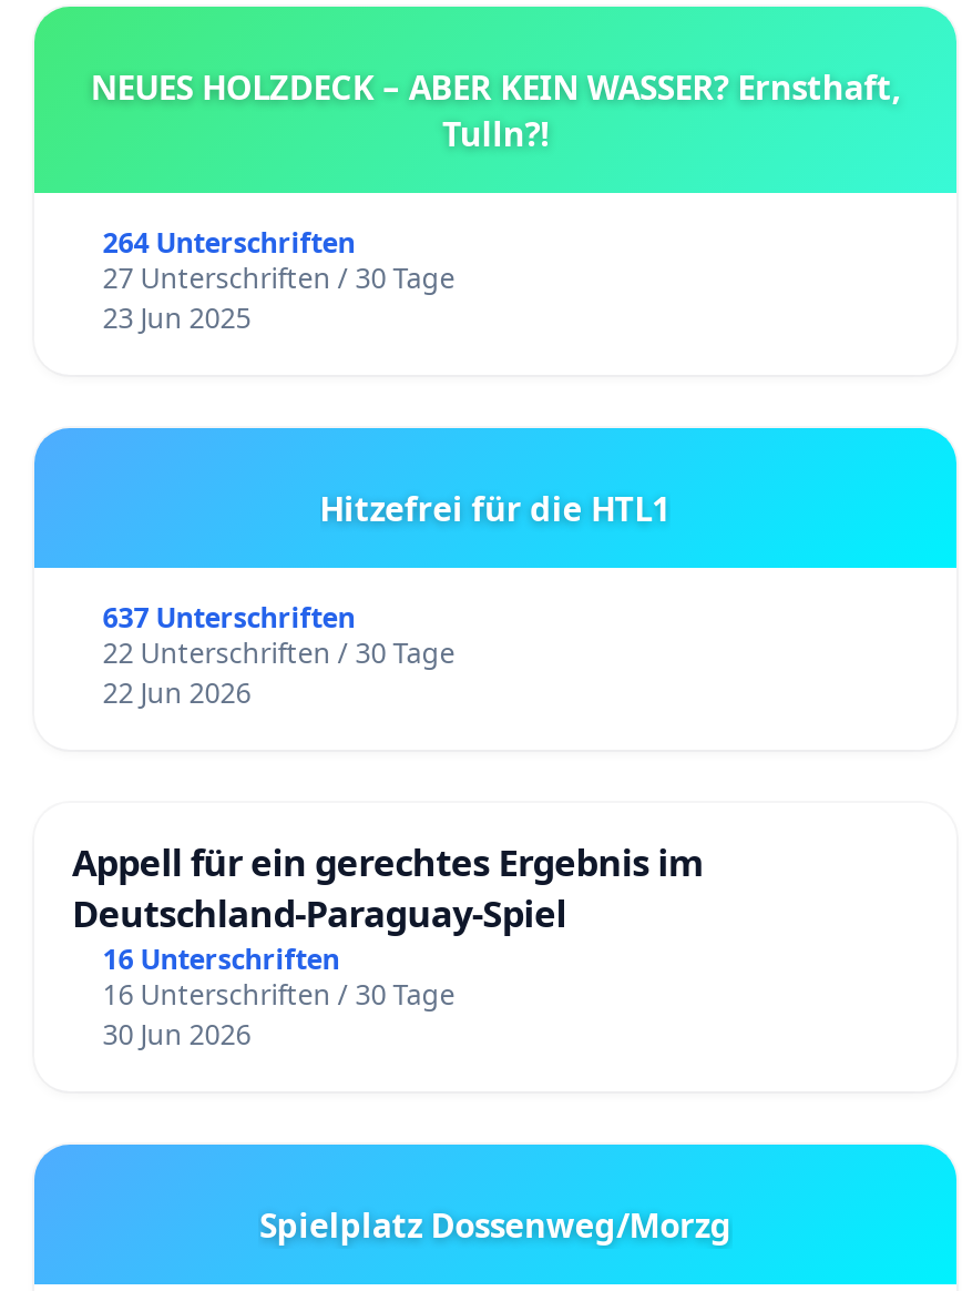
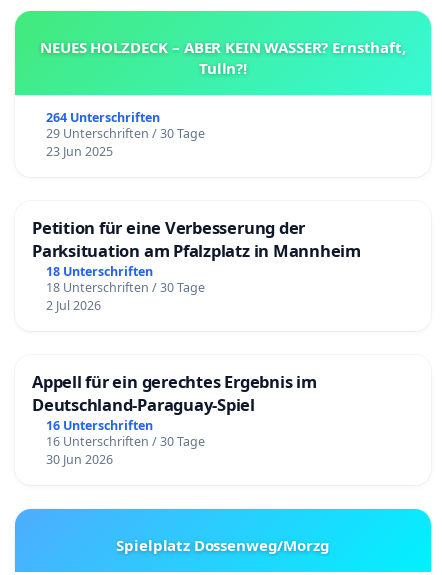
[103,260,455,298] 27 Unterschriften / 30 Tage -> [46,125,205,142] 29 Unterschriften / 30 Tage
[103,486,671,713] Hitzefrei für die HTL1 | 637 Unterschriften | 22 Unterschriften / 30 Tage | 22 Jun 2026 -> [32,216,361,314] Petition für eine Verbesserung der | Parksituation am Pfalzplatz in Mannheim | 18 Unterschriften | 18 Unterschriften / 30 Tage | 2 Jul 2026

